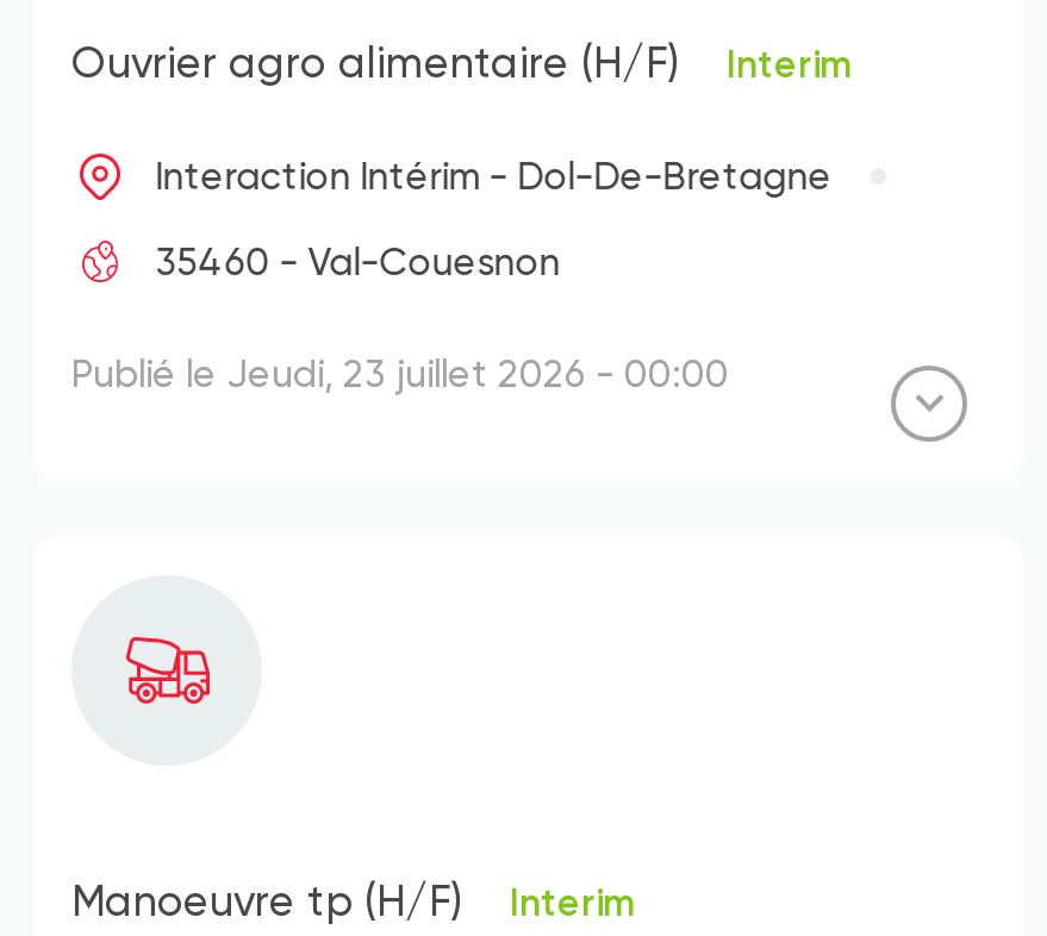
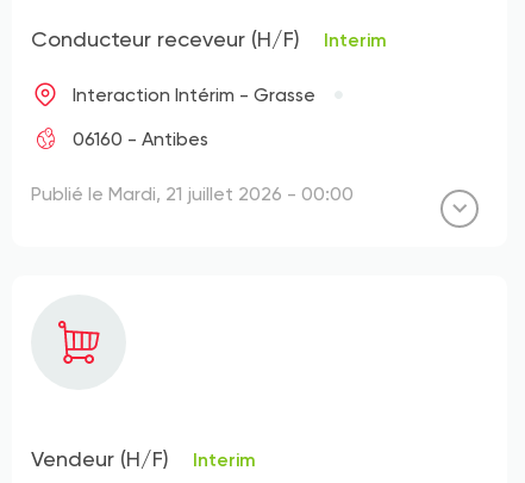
[71,38,679,88] Ouvrier agro alimentaire (H/F) -> [31,26,300,51] Conducteur receveur (H/F)
[155,153,832,198] Interaction Intérim - Dol-De-Bretagne -> [73,84,316,106] Interaction Intérim - Grasse
[155,241,560,286] 35460 - Val-Couesnon -> [73,128,209,150] 06160 - Antibes
[71,351,729,396] Publié le Jeudi, 23 juillet 2026 - 00:00 -> [31,183,354,206] Publié le Mardi, 21 juillet 2026 - 00:00
[124,626,212,712] [image] -> [57,320,101,365] [image]
[71,876,462,926] Manoeuvre tp (H/F) -> [31,446,169,471] Vendeur (H/F)

